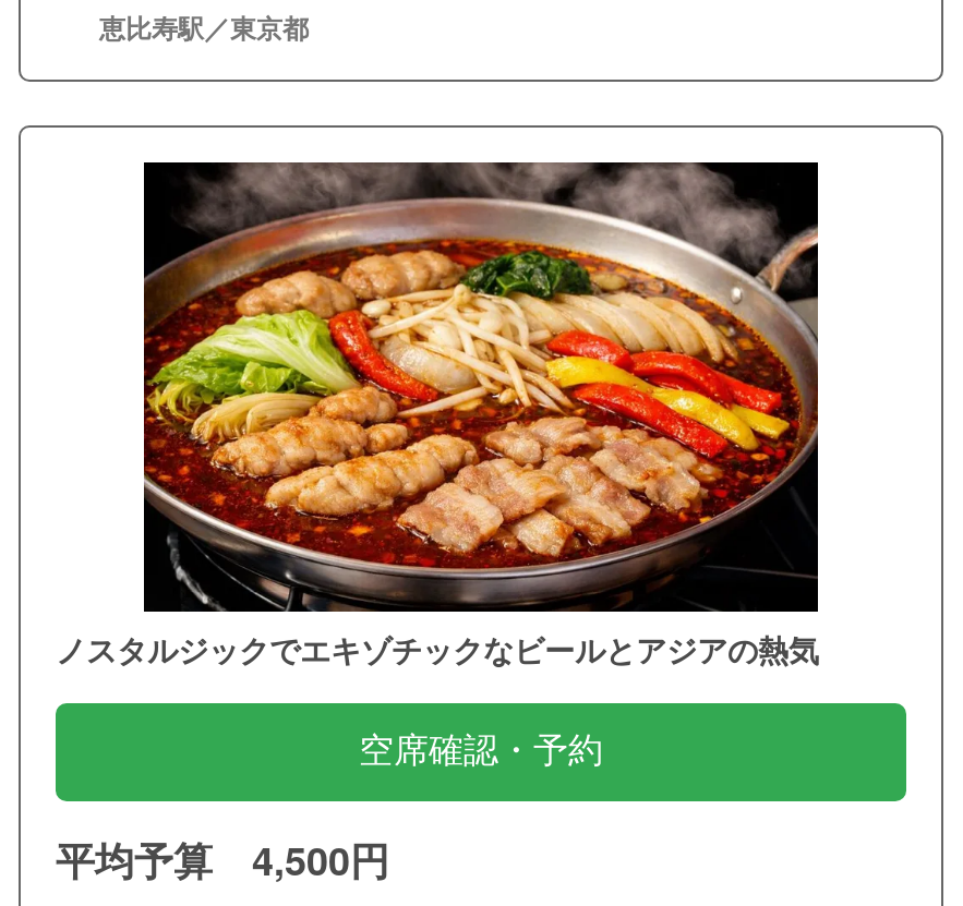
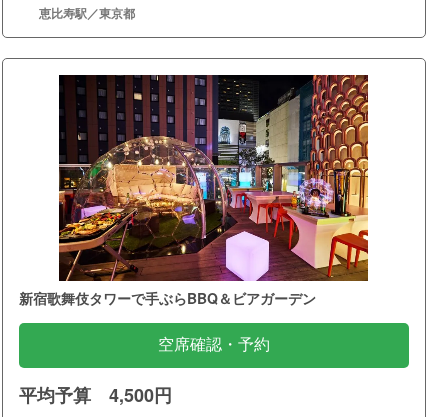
[56,159,821,671] [image] | ノスタルジックでエキゾチックなビールとアジアの熱気 -> [19,74,369,308] [image] | 新宿歌舞伎タワーで手ぶらBBQ＆ビアガーデン

